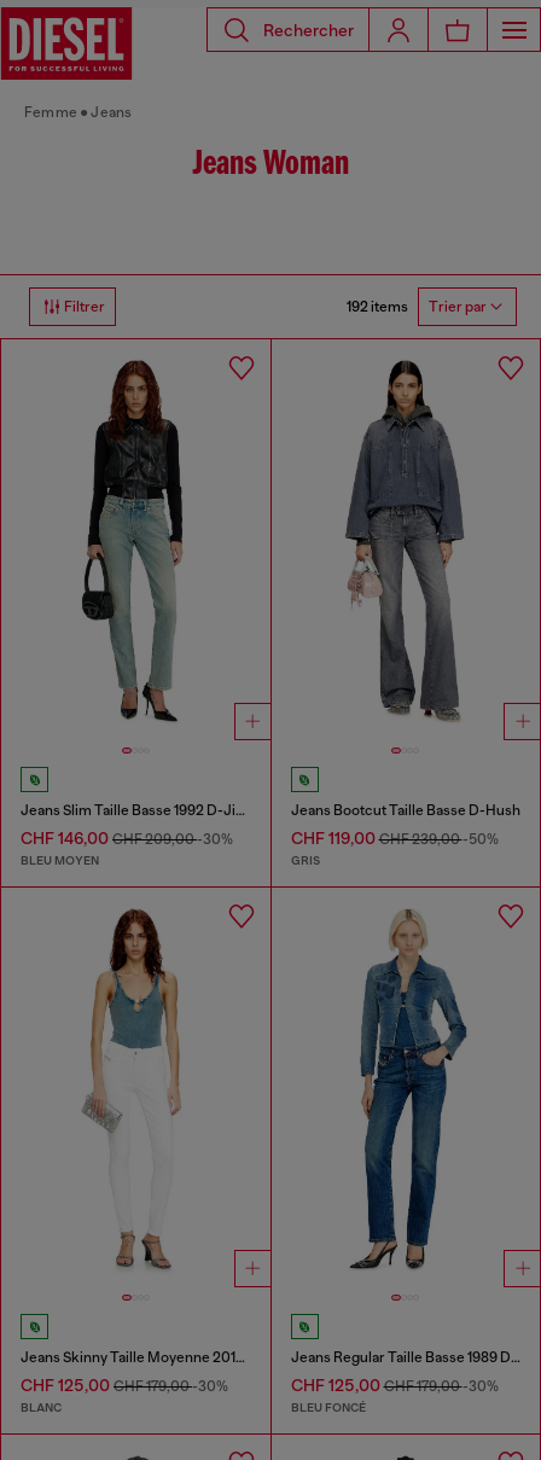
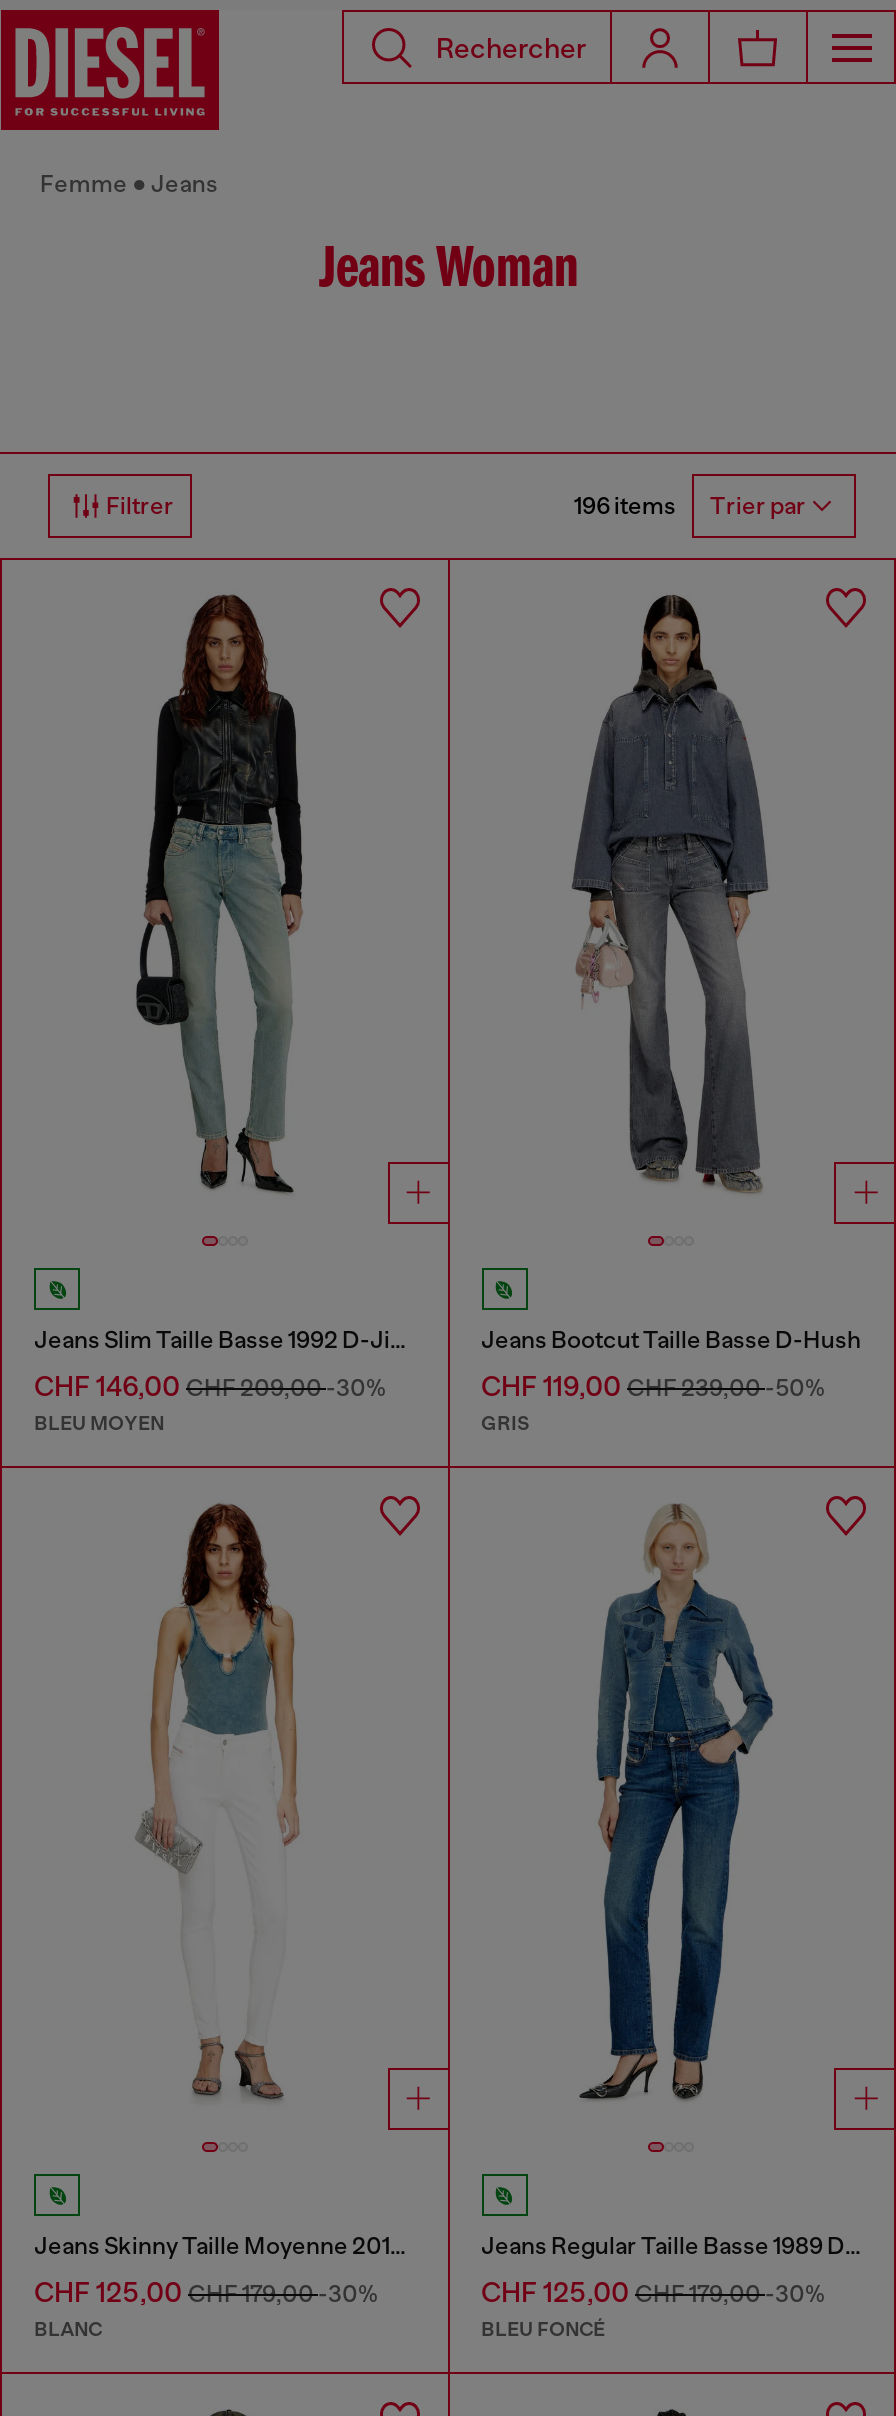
[347,298,487,316] 192 items Trier par -> [574,492,806,521] 196 items Trier par

